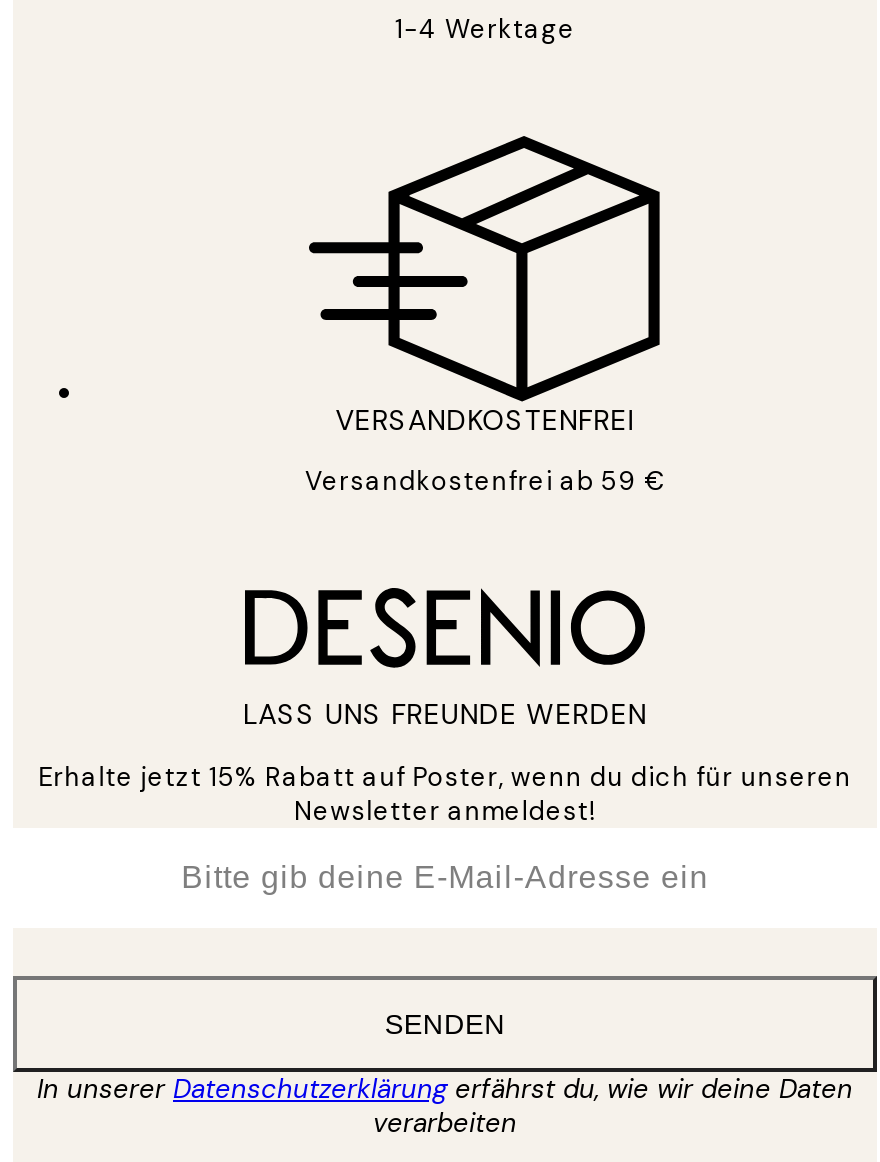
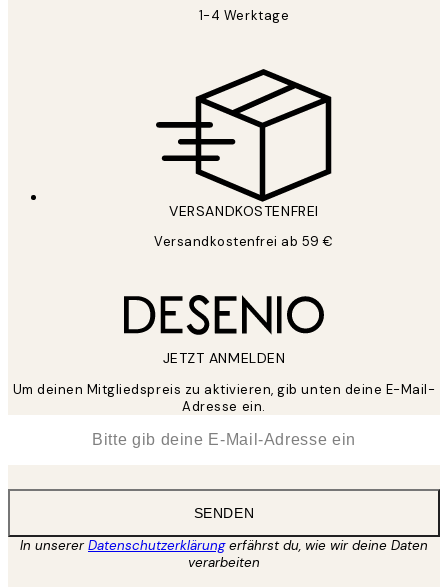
[243,697,647,733] LASS UNS FREUNDE WERDEN -> [163,349,285,367] JETZT ANMELDEN
[38,761,852,829] Erhalte jetzt 15% Rabatt auf Poster, wenn du dich für unseren | Newsletter anmeldest! -> [13,381,435,415] Um deinen Mitgliedspreis zu aktivieren, gib unten deine E-Mail- | Adresse ein.

